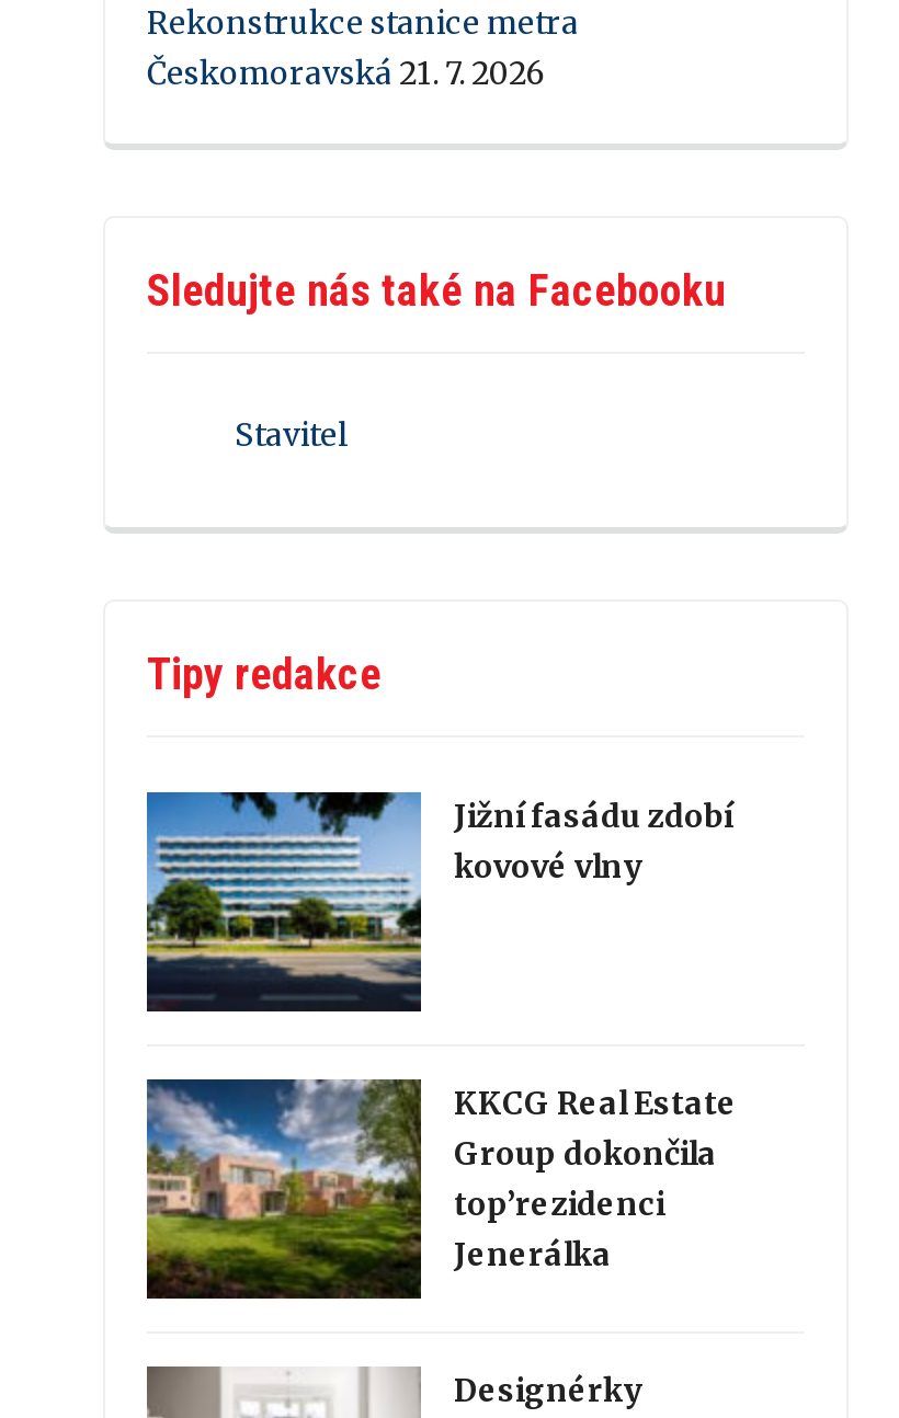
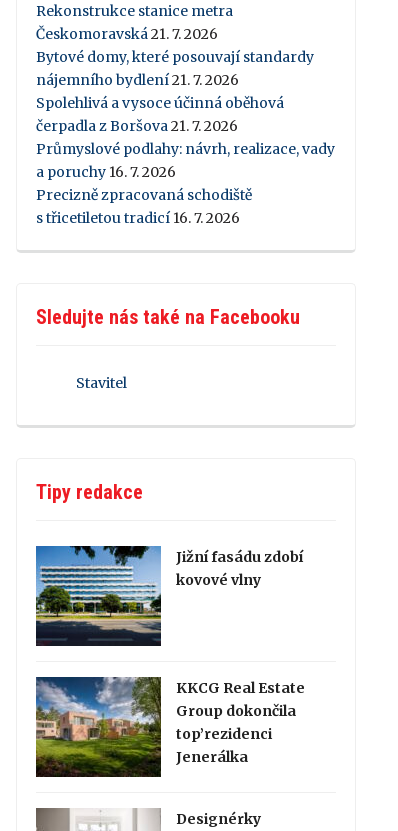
none -> [36,48,335,227] Bytové domy, které posouvají standardy | nájemního bydlení 21. 7. 2026 | Spolehlivá a vysoce účinná oběhová | čerpadla z Boršova 21. 7. 2026 | Průmyslové podlahy: návrh, realizace, vady | a poruchy 16. 7. 2026 | Precizně zpracovaná schodiště | s třicetiletou tradicí 16. 7. 2026

